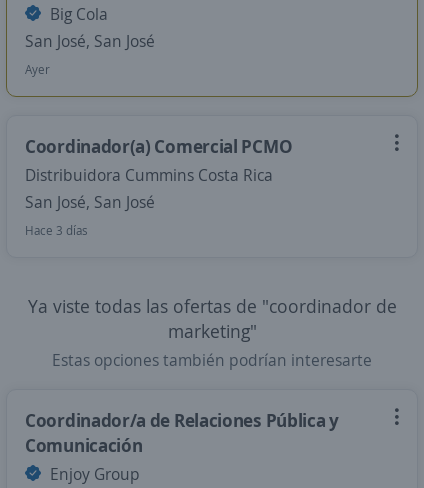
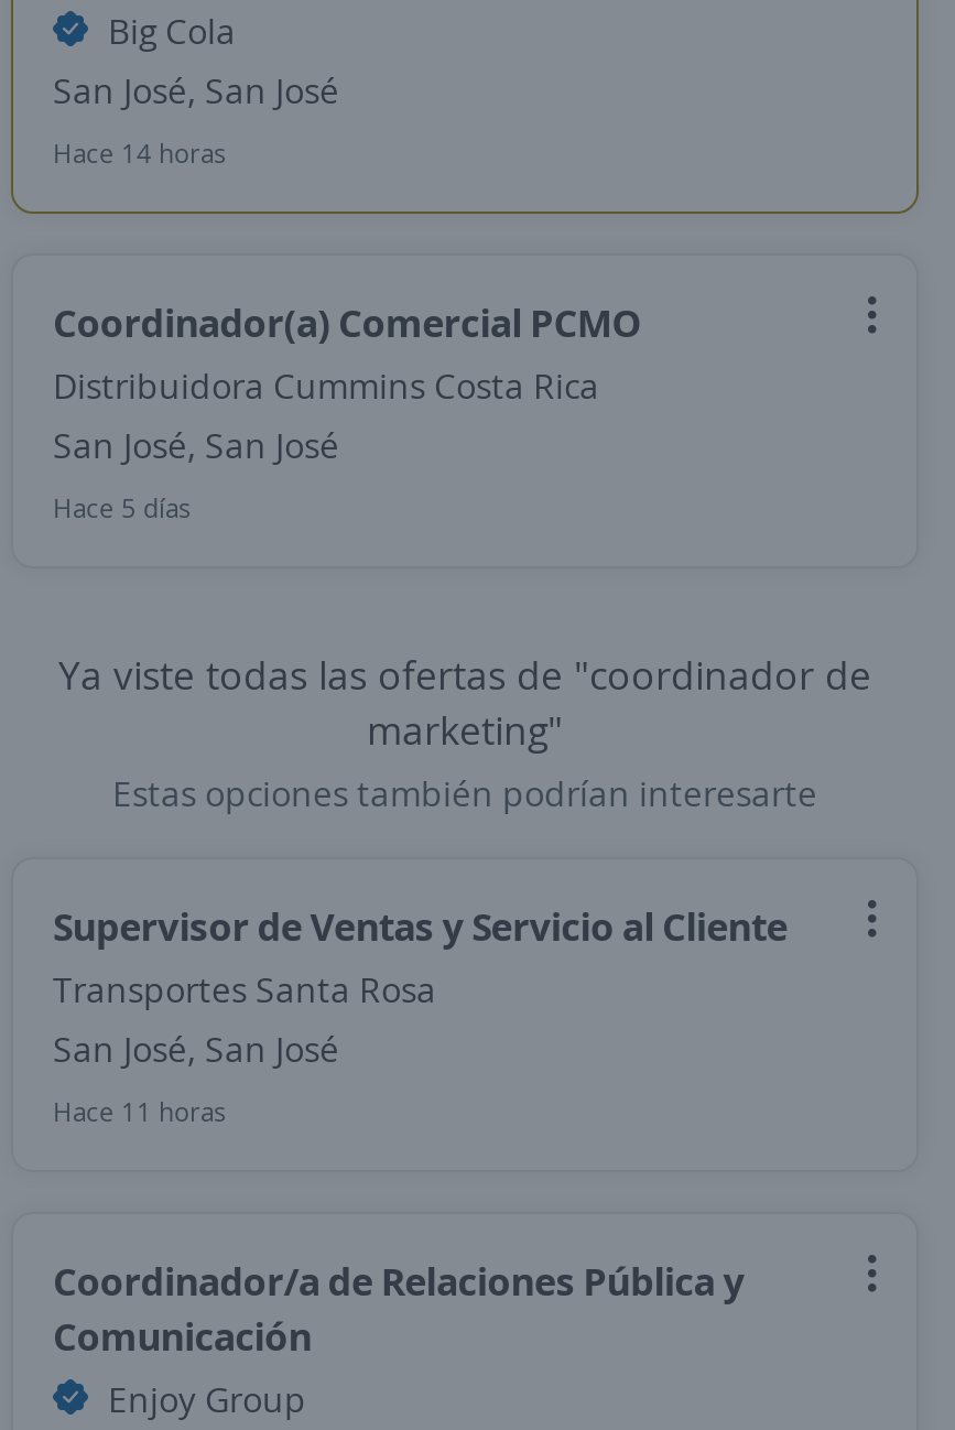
[25,61,50,78] Ayer -> [53,134,227,172] Hace 14 horas
[25,222,88,239] Hace 3 días -> [53,489,192,527] Hace 5 días
none -> [53,899,787,1130] Supervisor de Ventas y Servicio al Cliente | Transportes Santa Rosa | San José, San José | Hace 11 horas

